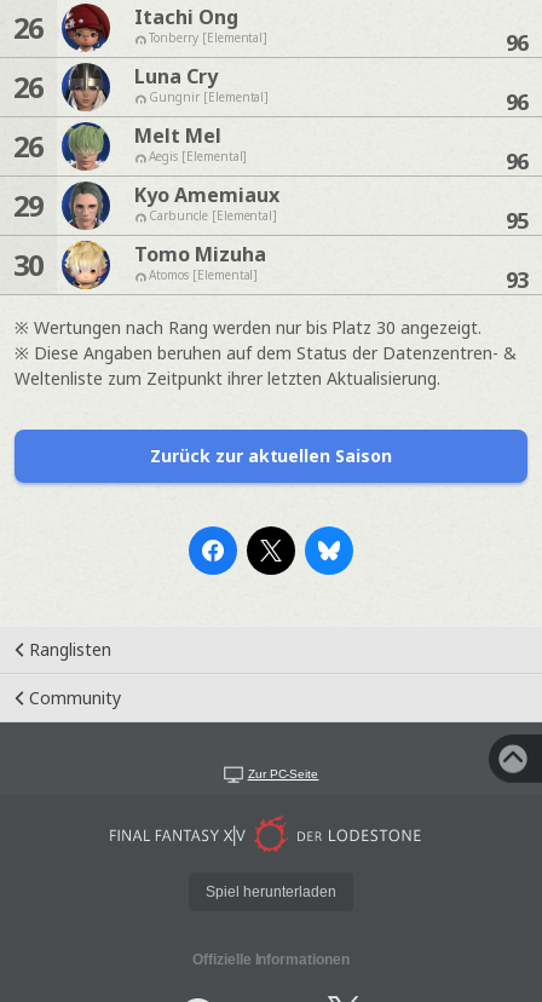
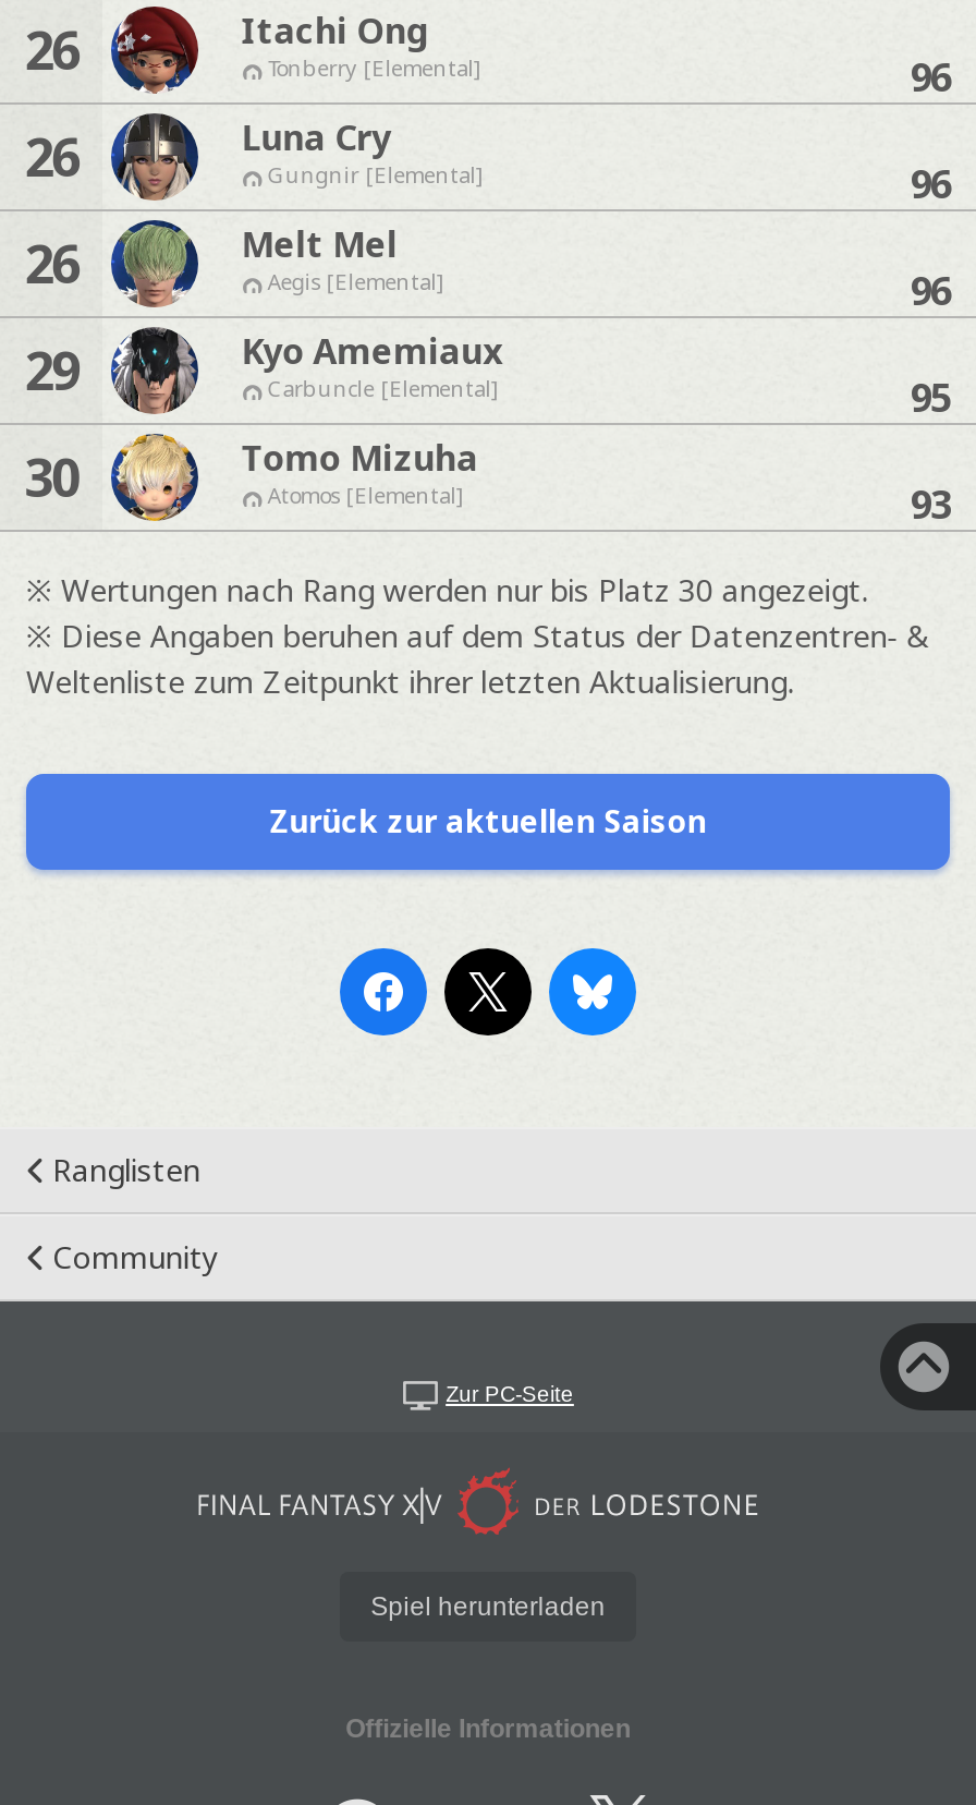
[63,184,109,224] [image] -> [115,331,194,405] [image]

